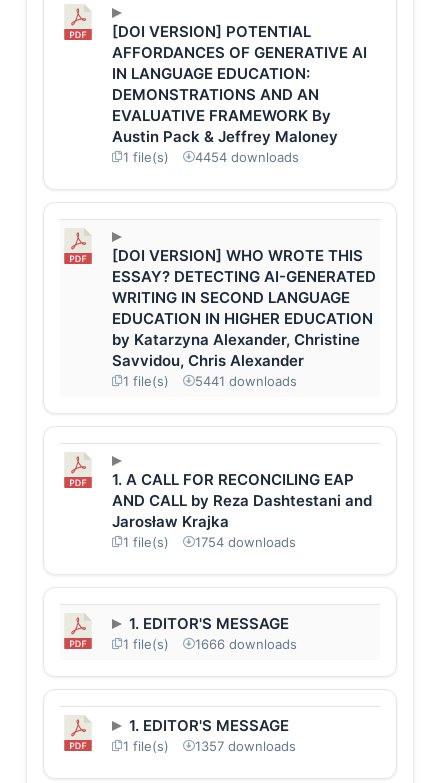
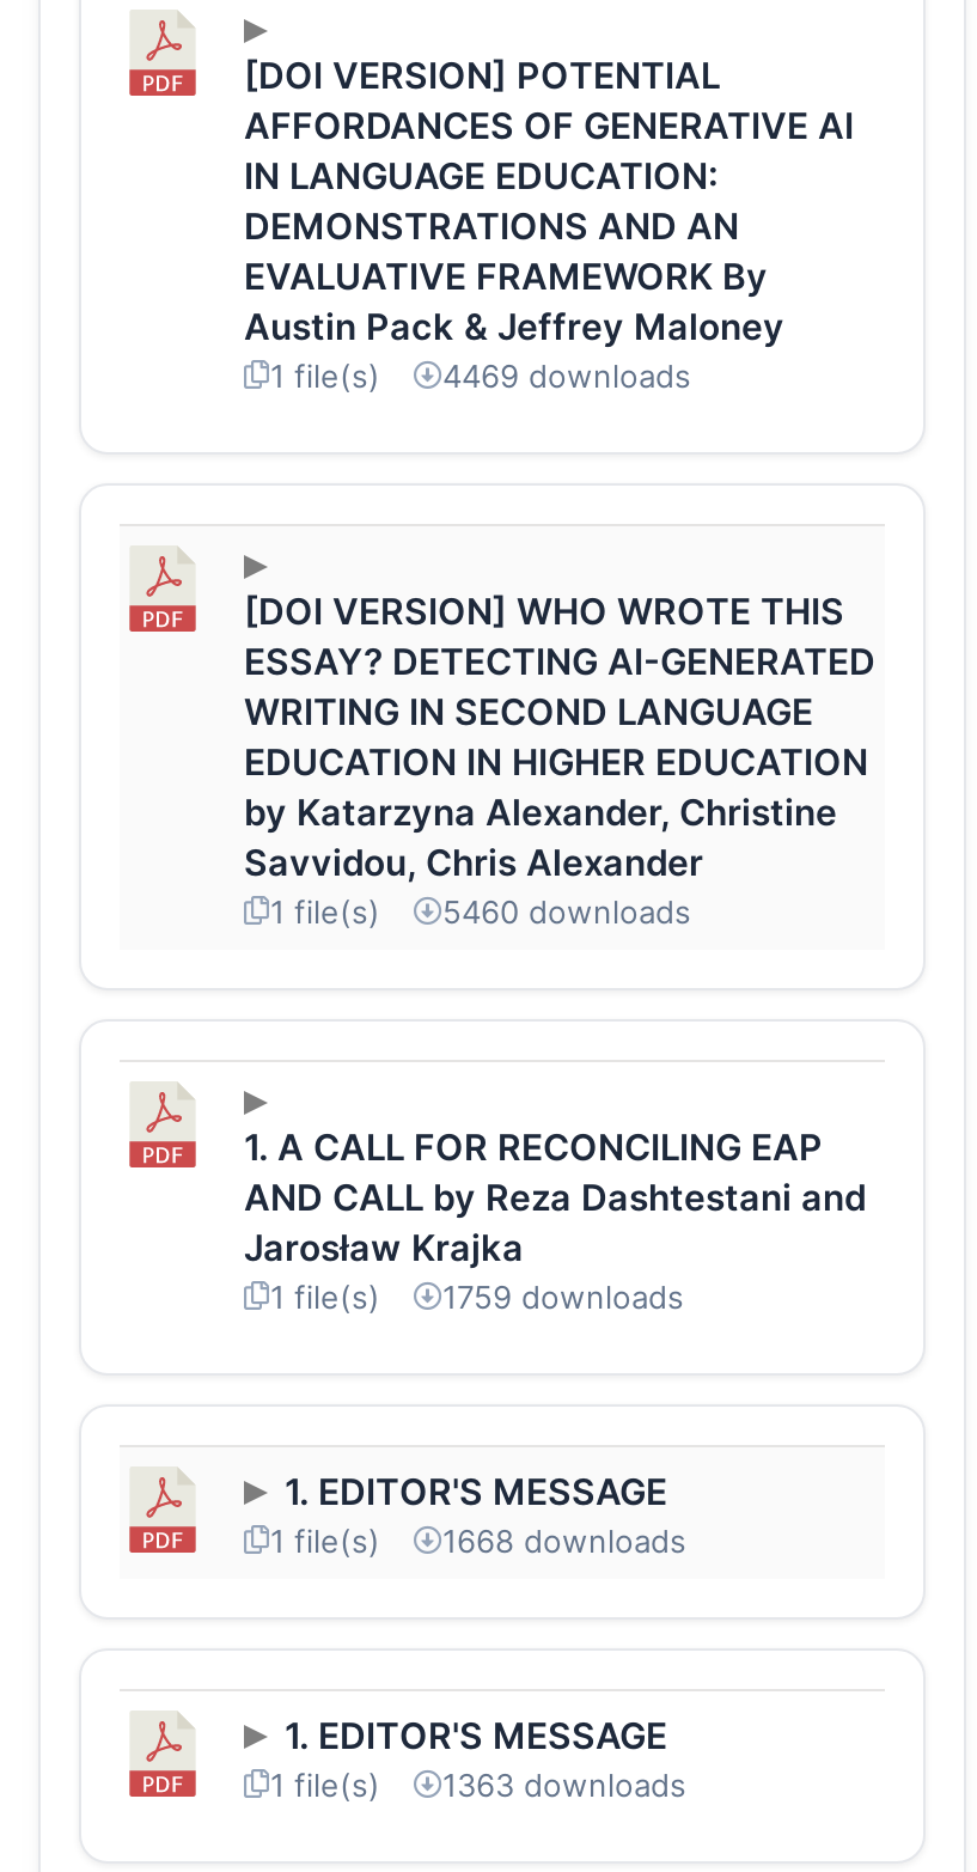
[123,149,299,165] 1 file(s) 4454 downloads -> [270,357,691,395] 1 file(s) 4469 downloads
[123,373,297,389] 1 file(s) 5441 downloads -> [270,893,691,931] 1 file(s) 5460 downloads
[123,534,296,550] 1 file(s) 1754 downloads -> [270,1278,684,1316] 1 file(s) 1759 downloads
[123,636,297,652] 1 file(s) 1666 downloads -> [270,1522,686,1560] 1 file(s) 1668 downloads
[123,738,296,754] 1 file(s) 1357 downloads -> [270,1766,686,1804] 1 file(s) 1363 downloads

